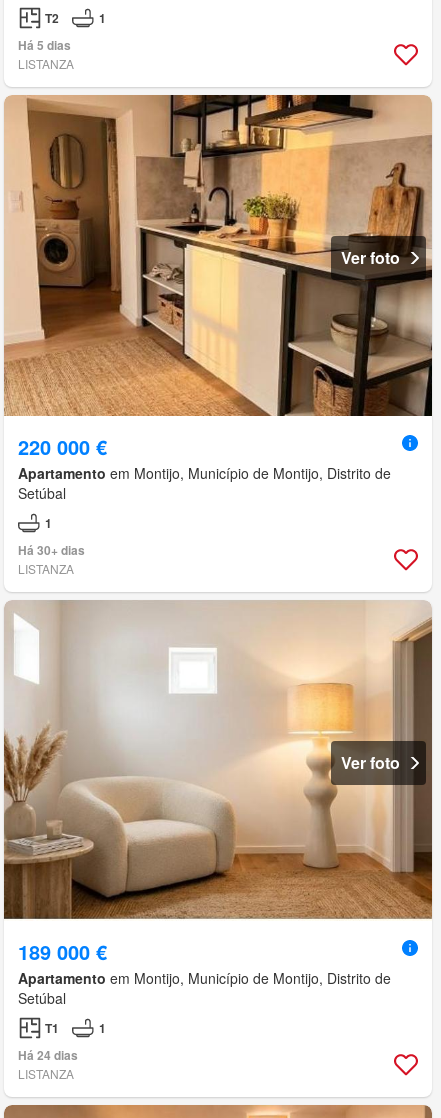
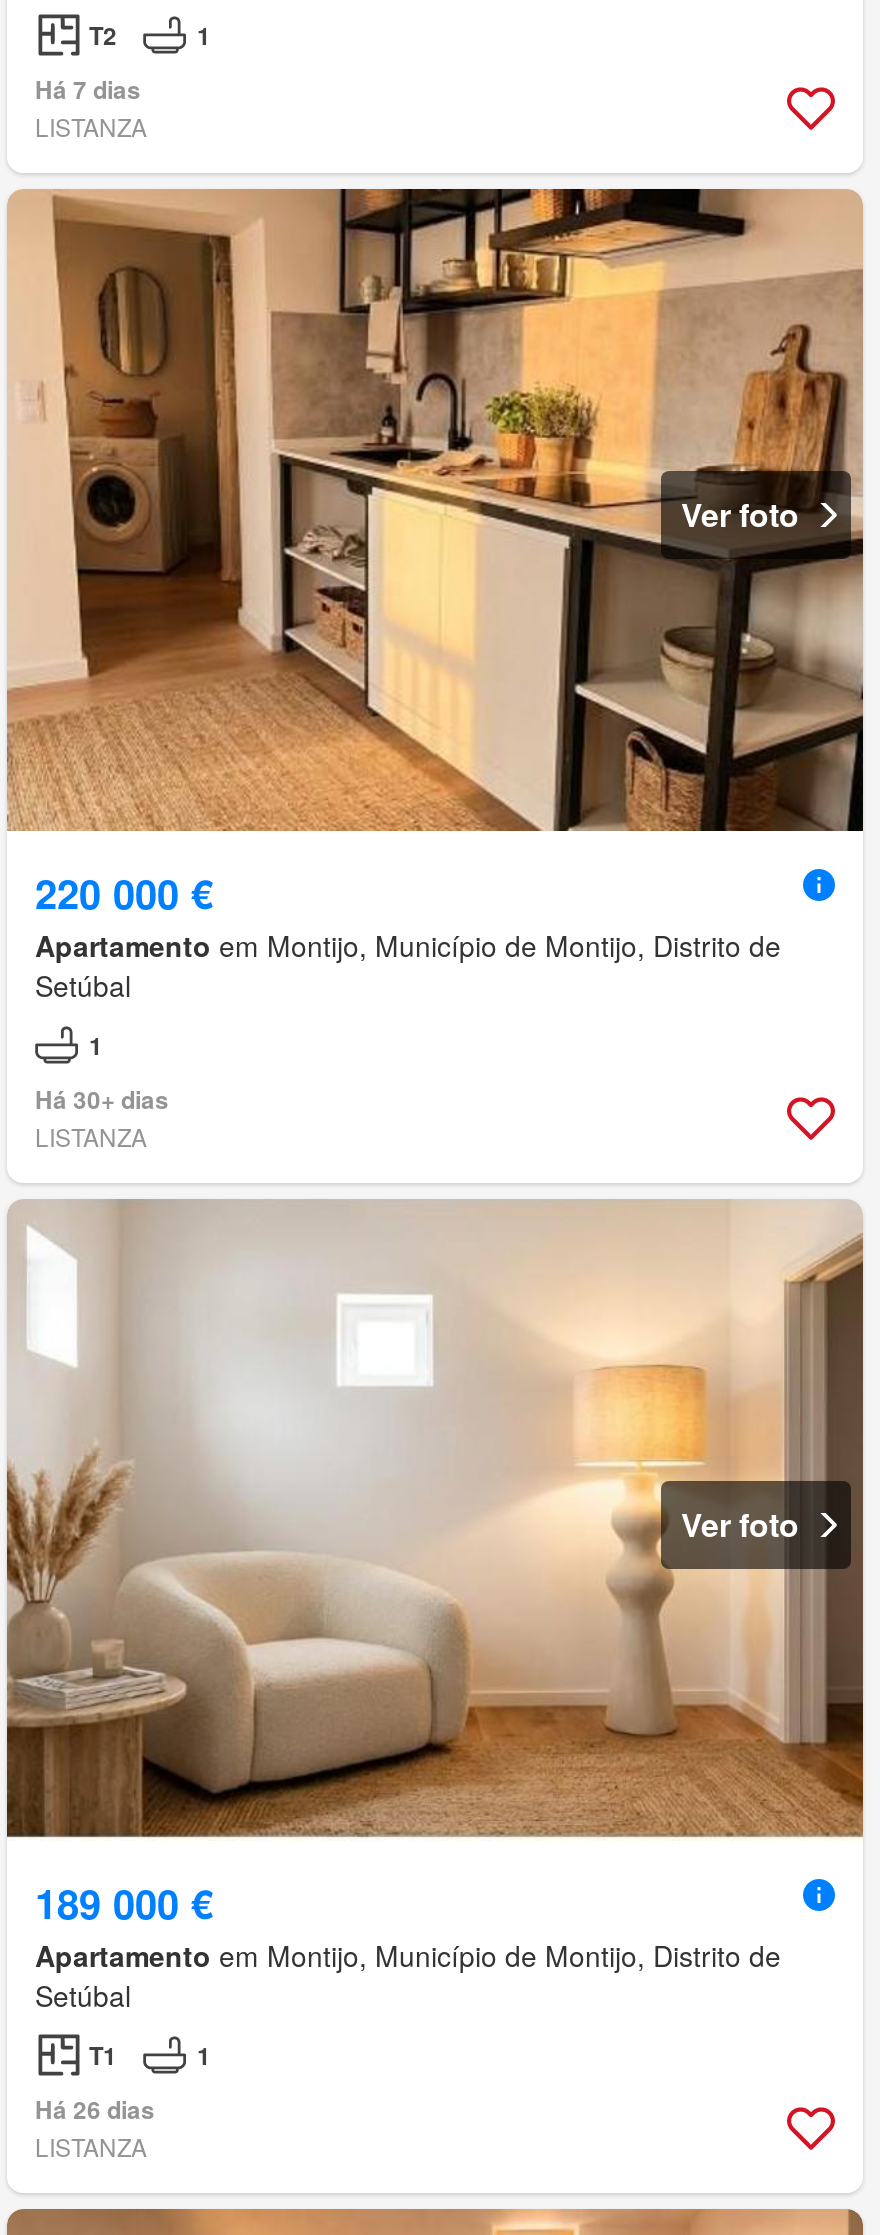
[18,36,71,54] Há 5 dias -> [35,70,141,106] Há 7 dias
[18,1046,78,1064] Há 24 dias -> [35,2090,155,2126] Há 26 dias

